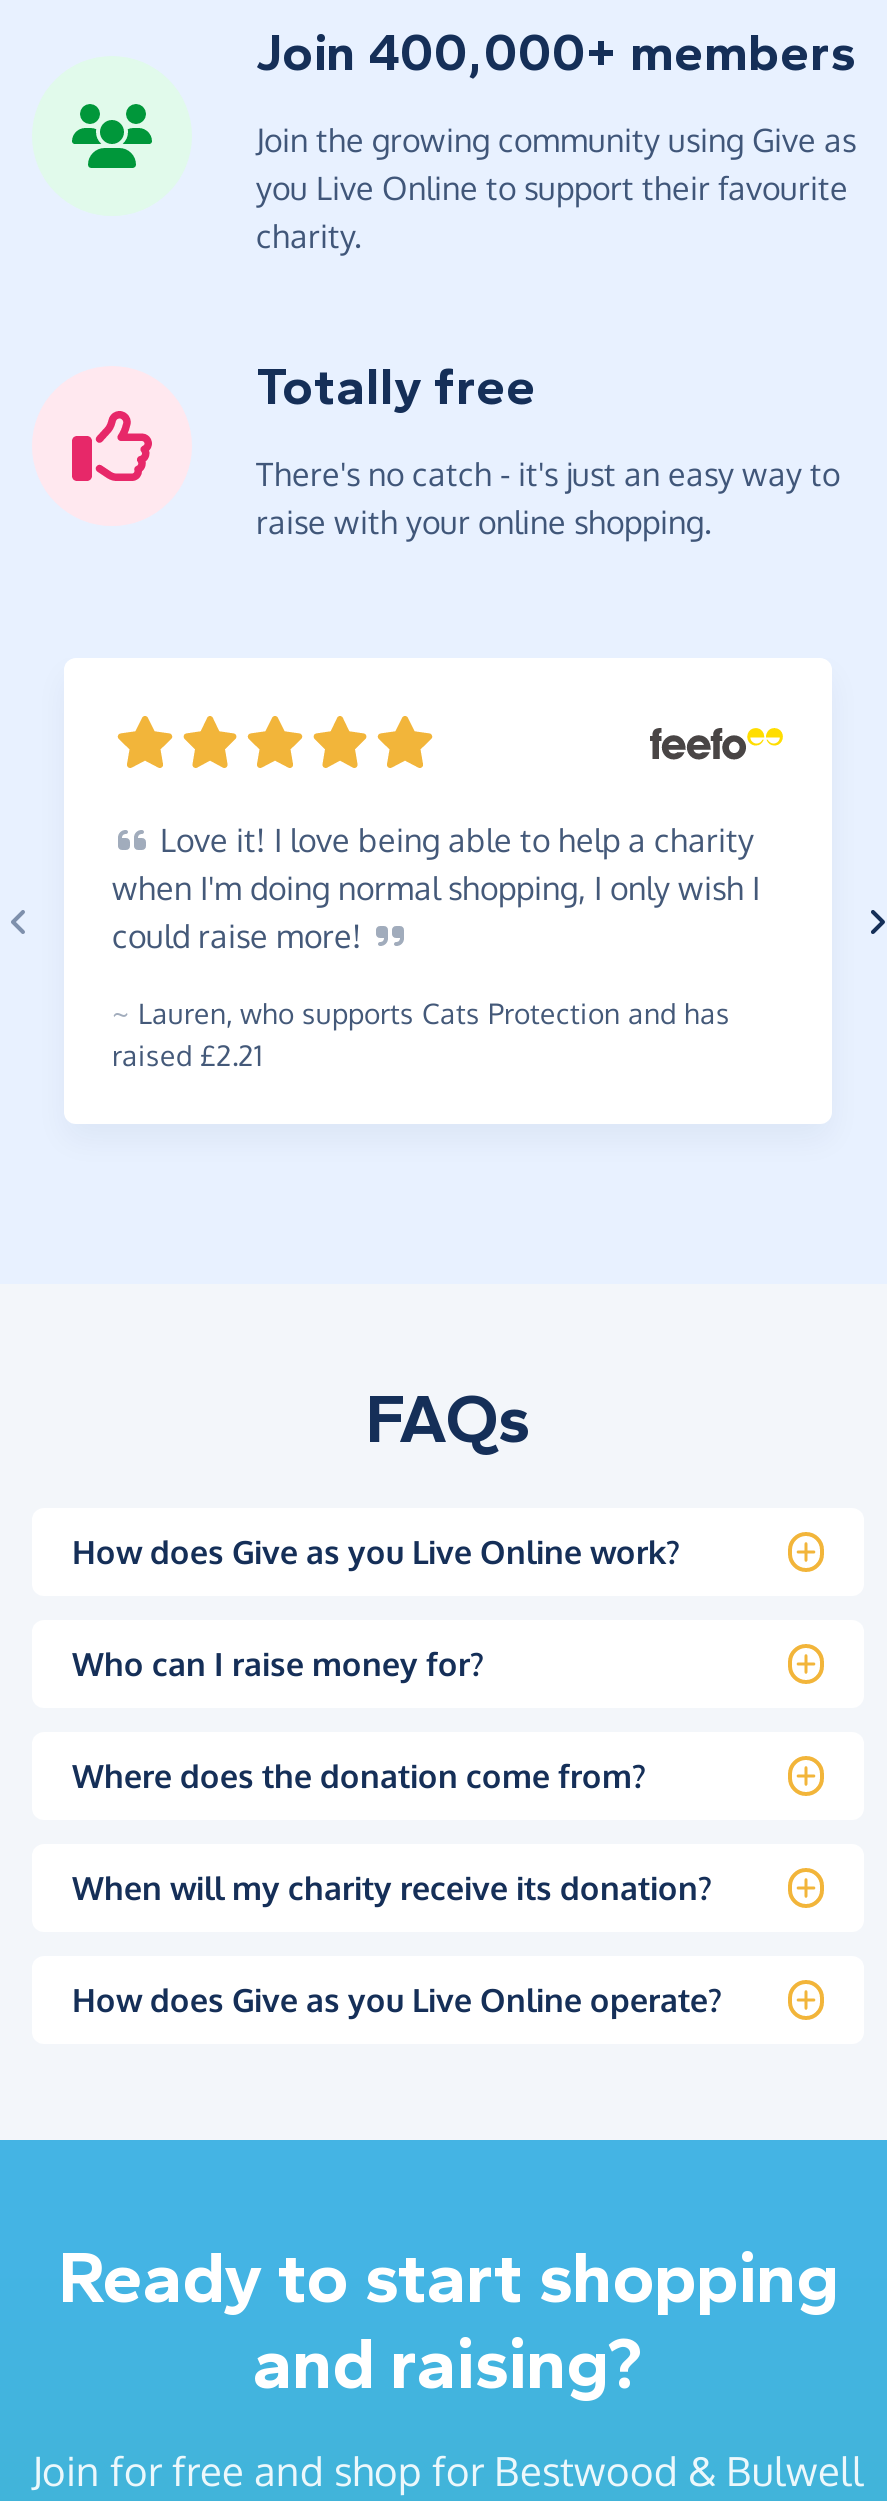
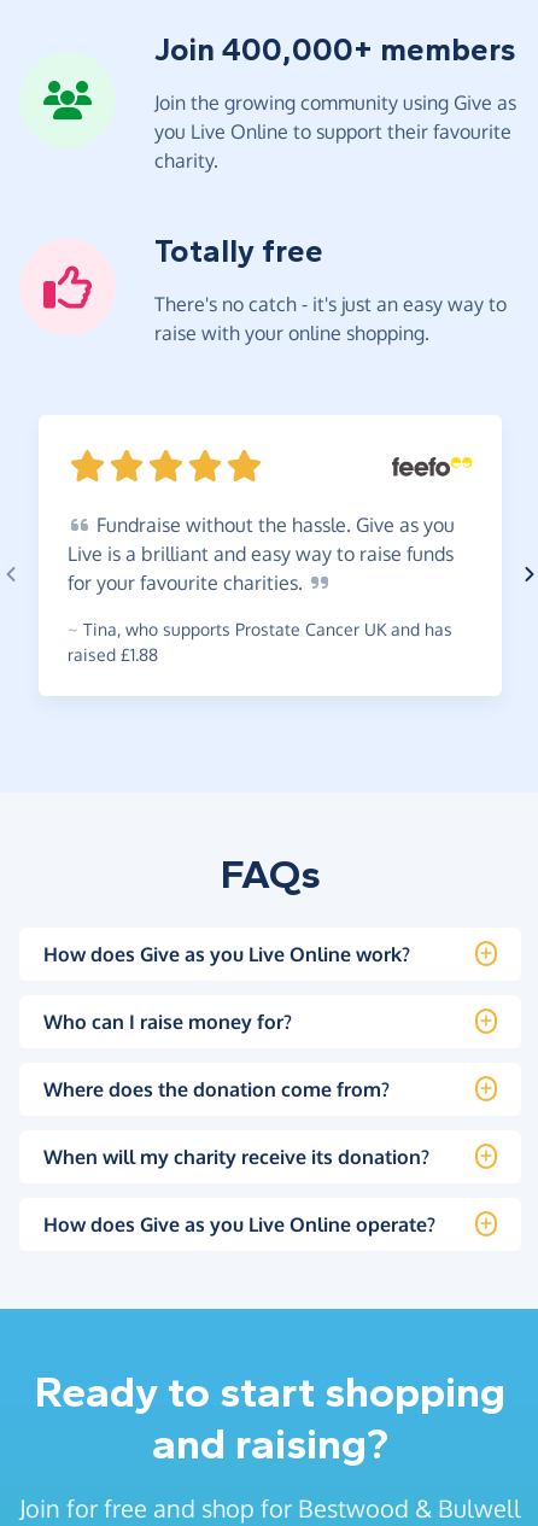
[112,820,760,956] Love it! I love being able to help a charity | when I'm doing normal shopping, I only wish I | could raise more! -> [68,512,455,594] Fundraise without the hassle. Give as you | Live is a brilliant and easy way to raise funds | for your favourite charities.
[112,996,730,1072] ~ Lauren, who supports Cats Protection and has | raised £2.21 -> [68,618,452,664] ~ Tina, who supports Prostate Cancer UK and has | raised £1.88

